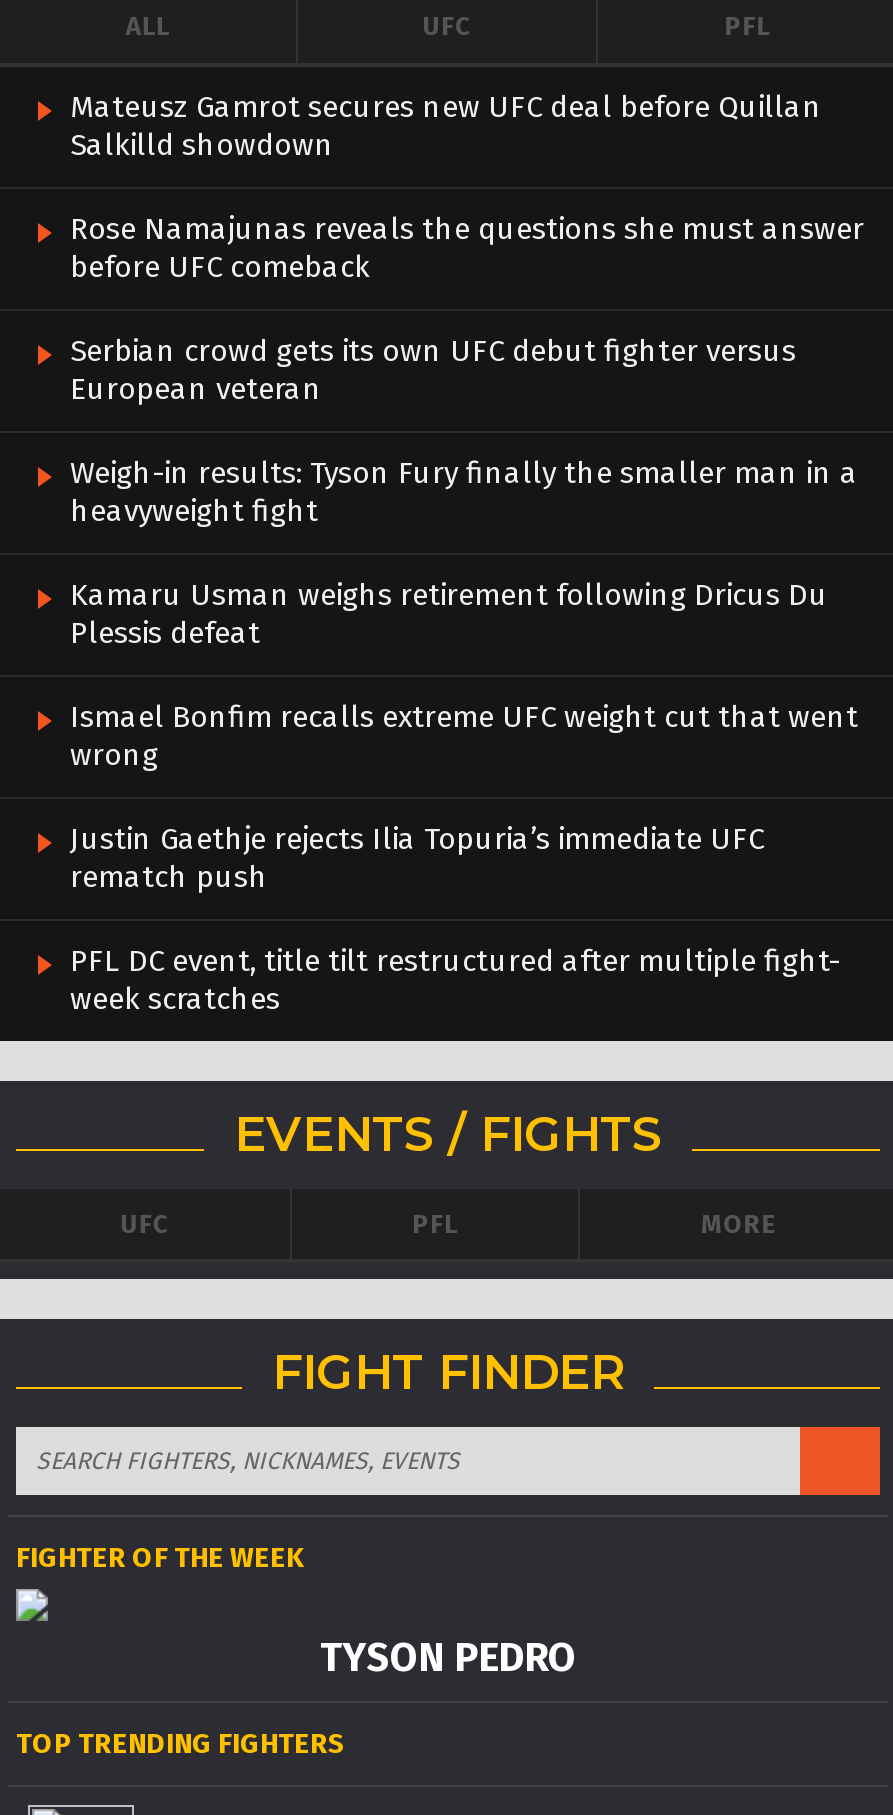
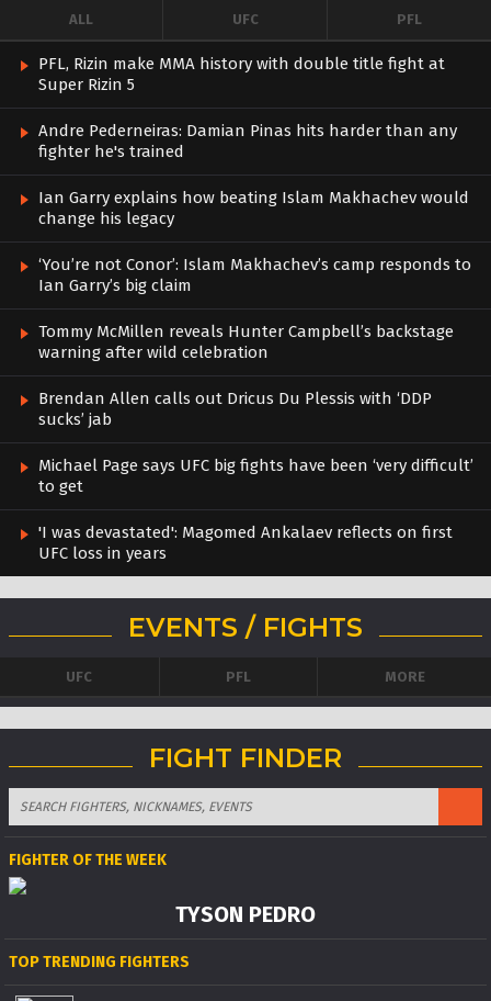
[70,88,822,162] Mateusz Gamrot secures new UFC deal before Quillan | Salkilld showdown -> [38,53,445,94] PFL, Rizin make MMA history with double title fight at | Super Rizin 5
[70,210,864,284] Rose Namajunas reveals the questions she must answer | before UFC comeback -> [38,120,457,161] Andre Pederneiras: Damian Pinas hits harder than any | fighter he's trained
[70,332,796,406] Serbian crowd gets its own UFC debut fighter versus | European veteran -> [38,187,469,228] Ian Garry explains how beating Islam Makhachev would | change his legacy
[70,454,858,528] Weigh-in results: Tyson Fury finally the smaller man in a | heavyweight fight -> [38,254,471,295] ‘You’re not Conor’: Islam Makhachev’s camp responds to | Ian Garry’s big claim
[70,576,828,650] Kamaru Usman weighs retirement following Dricus Du | Plessis defeat -> [38,321,454,362] Tommy McMillen reveals Hunter Campbell’s backstage | warning after wild celebration
[70,698,858,772] Ismael Bonfim recalls extreme UFC weight cut that went | wrong -> [38,388,432,429] Brendan Allen calls out Dricus Du Plessis with ‘DDP | sucks’ jab
[70,820,764,894] Justin Gaethje rejects Ilia Topuria’s immediate UFC | rematch push -> [38,455,473,496] Michael Page says UFC big fights have been ‘very difficult’ | to get
[70,942,840,1016] PFL DC event, title tilt restructured after multiple fight- | week scratches -> [38,522,453,563] 'I was devastated': Magomed Ankalaev reflects on first | UFC loss in years

